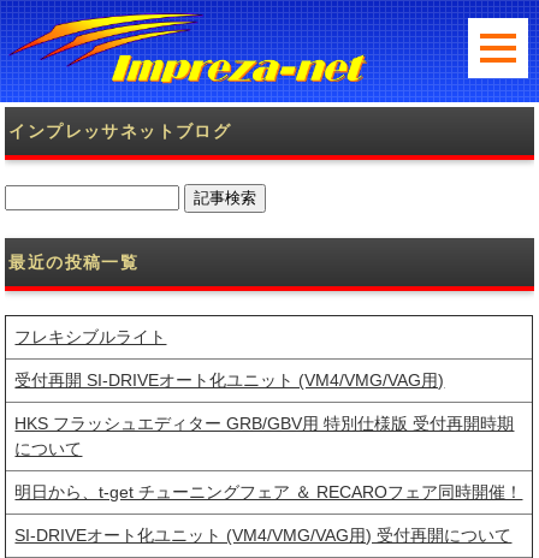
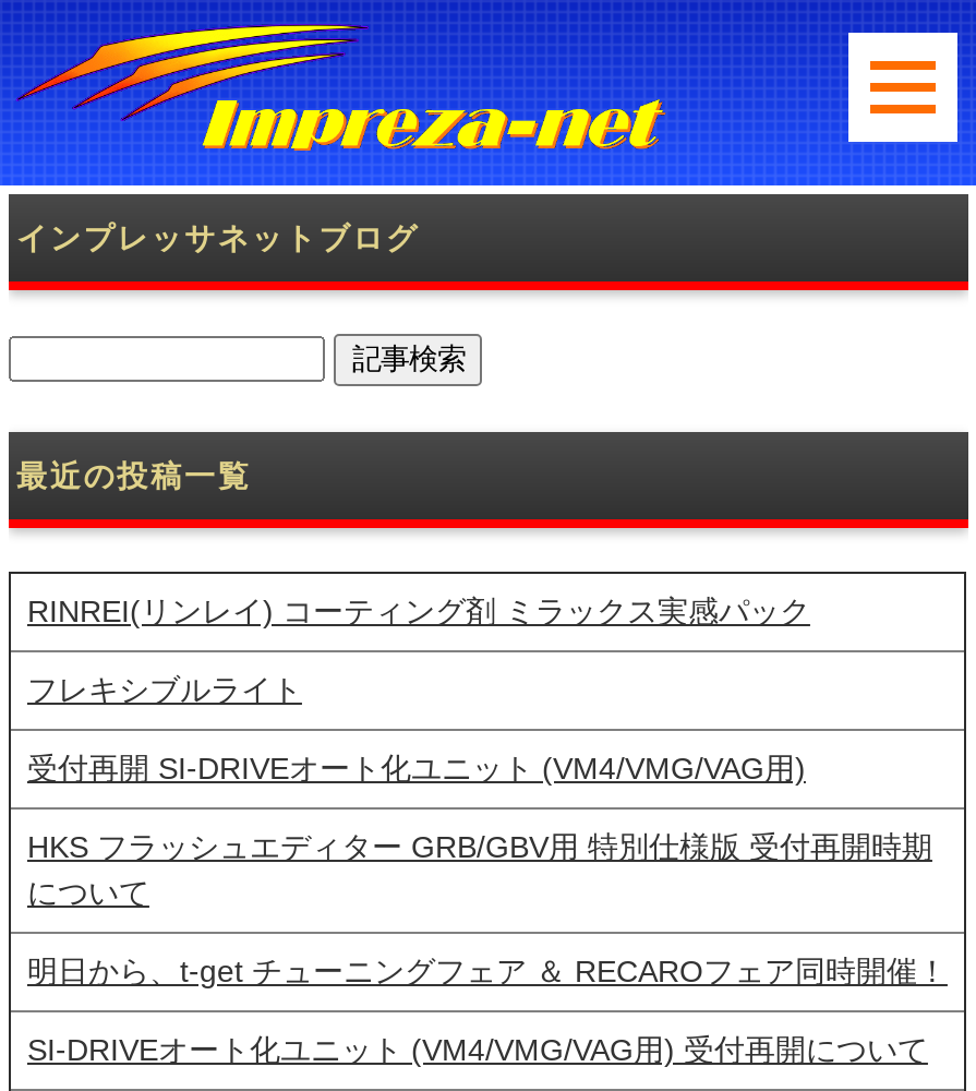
none -> [27,595,810,630] RINREI(リンレイ) コーティング剤 ミラックス実感パック

